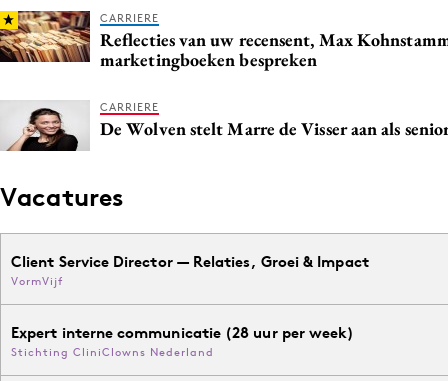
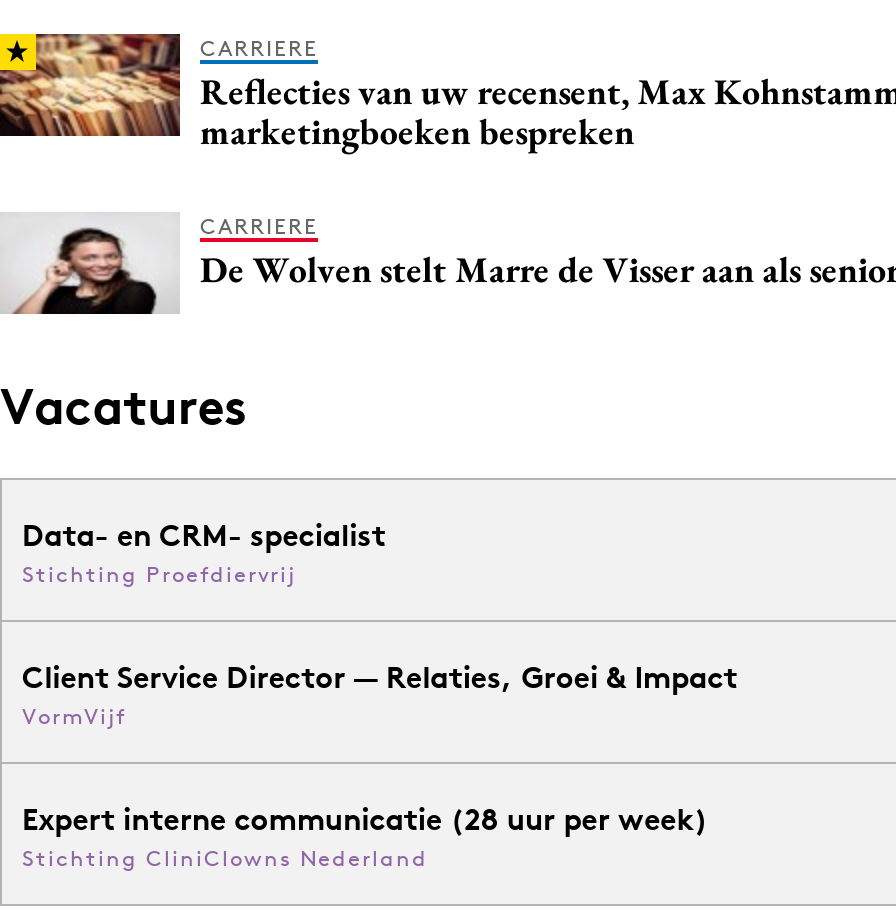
none -> [22,516,386,588] Data- en CRM- specialist | Stichting Proefdiervrij

